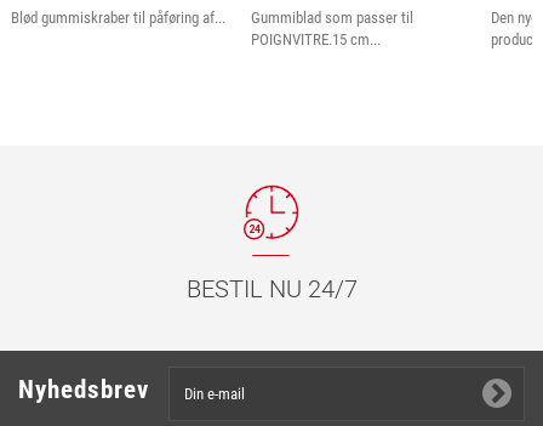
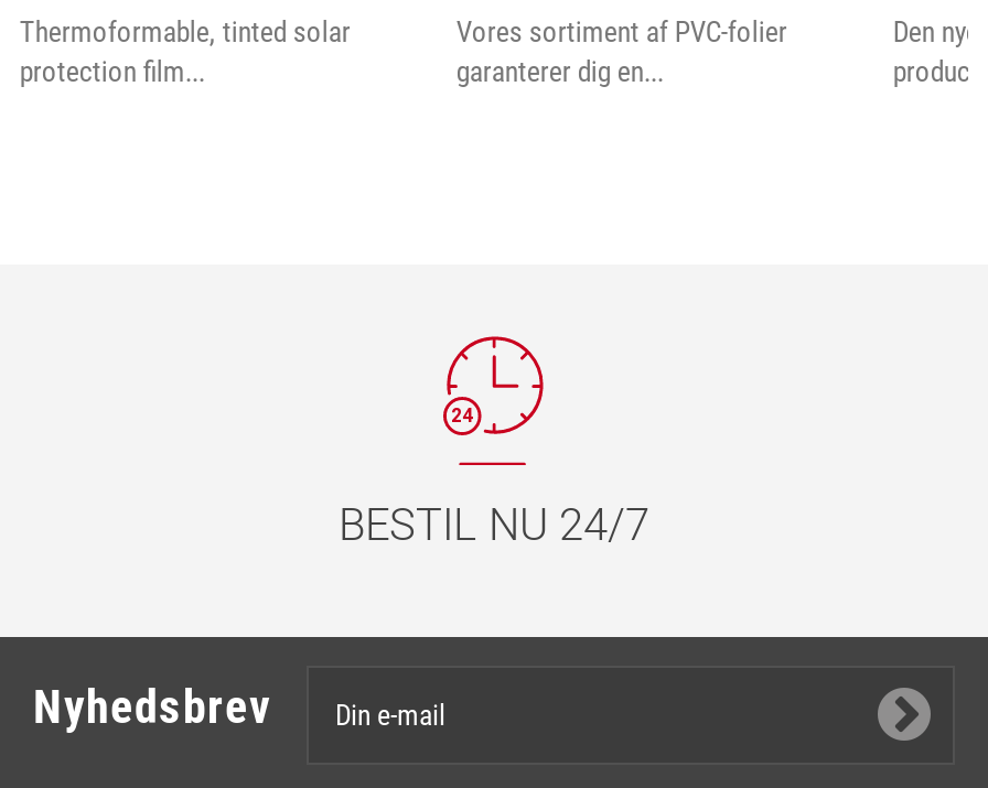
[11,8,225,26] Blød gummiskraber til påføring af... -> [20,14,350,87] Thermoformable, tinted solar | protection film...
[251,8,413,48] Gummiblad som passer til | POIGNVITRE.15 cm... -> [456,14,787,87] Vores sortiment af PVC-folier | garanterer dig en...

